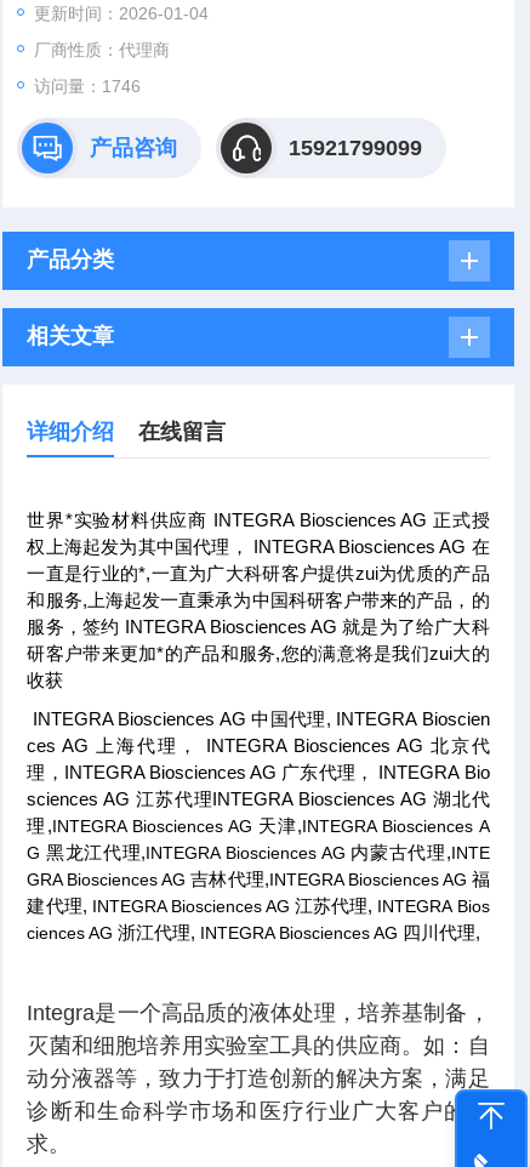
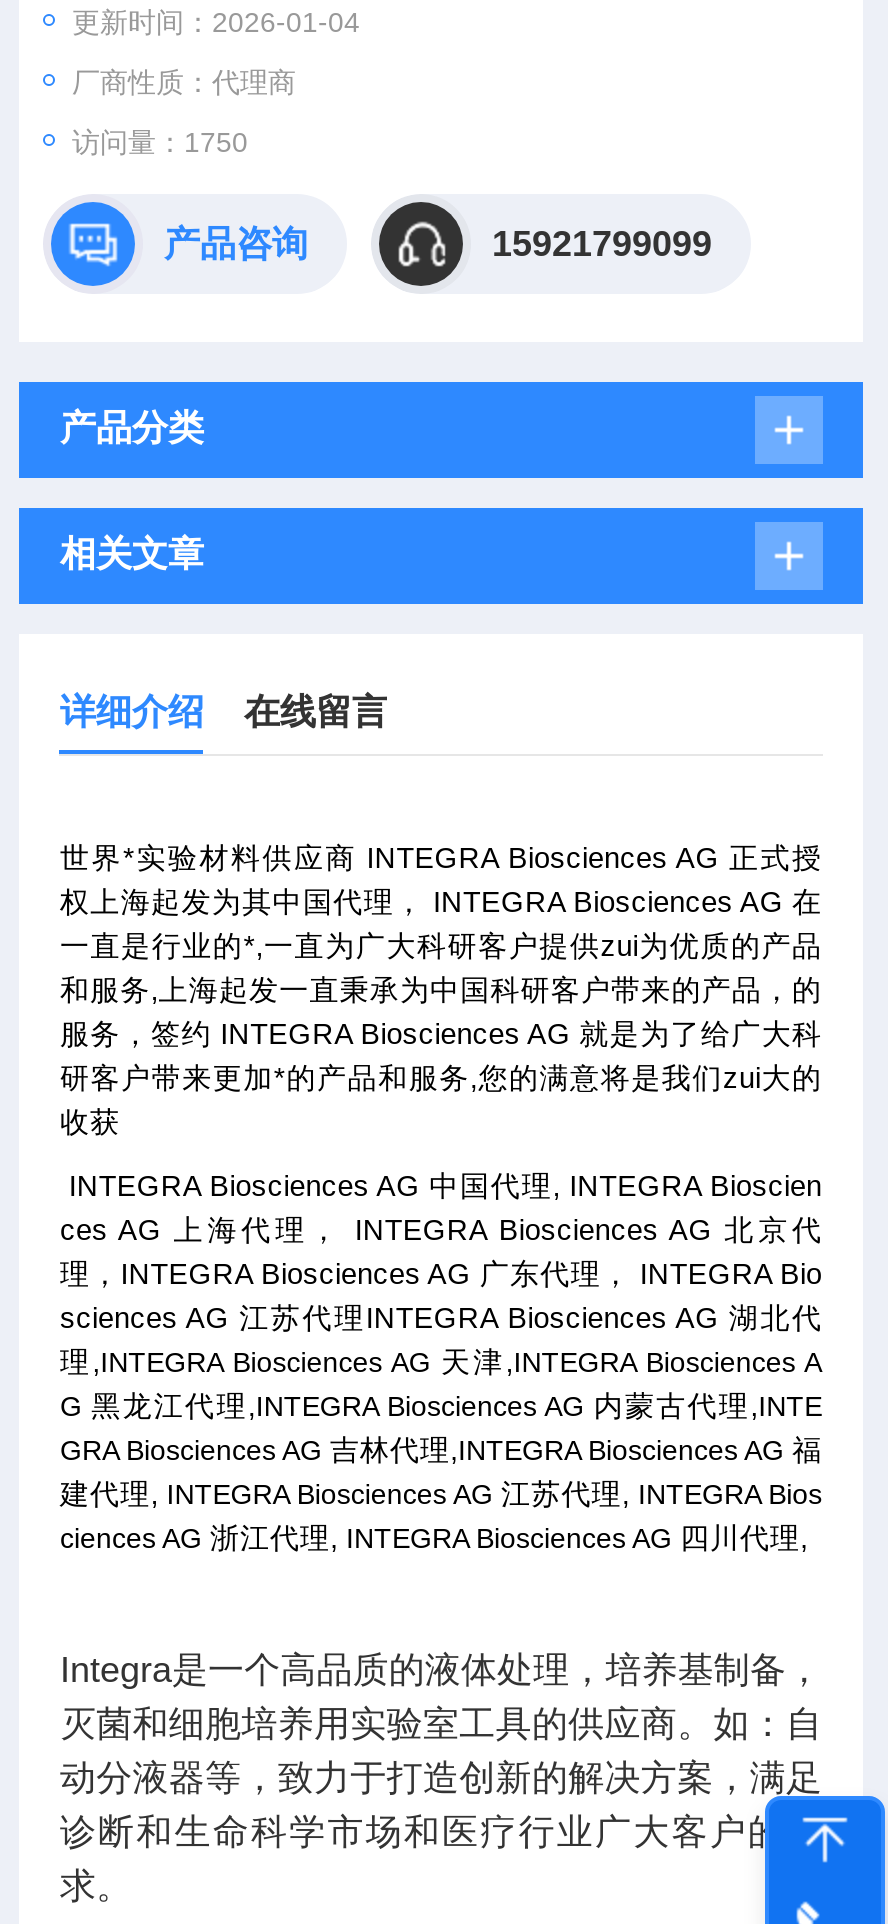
[34,76,141,96] 访问量：1746 -> [72,126,248,158] 访问量：1750

